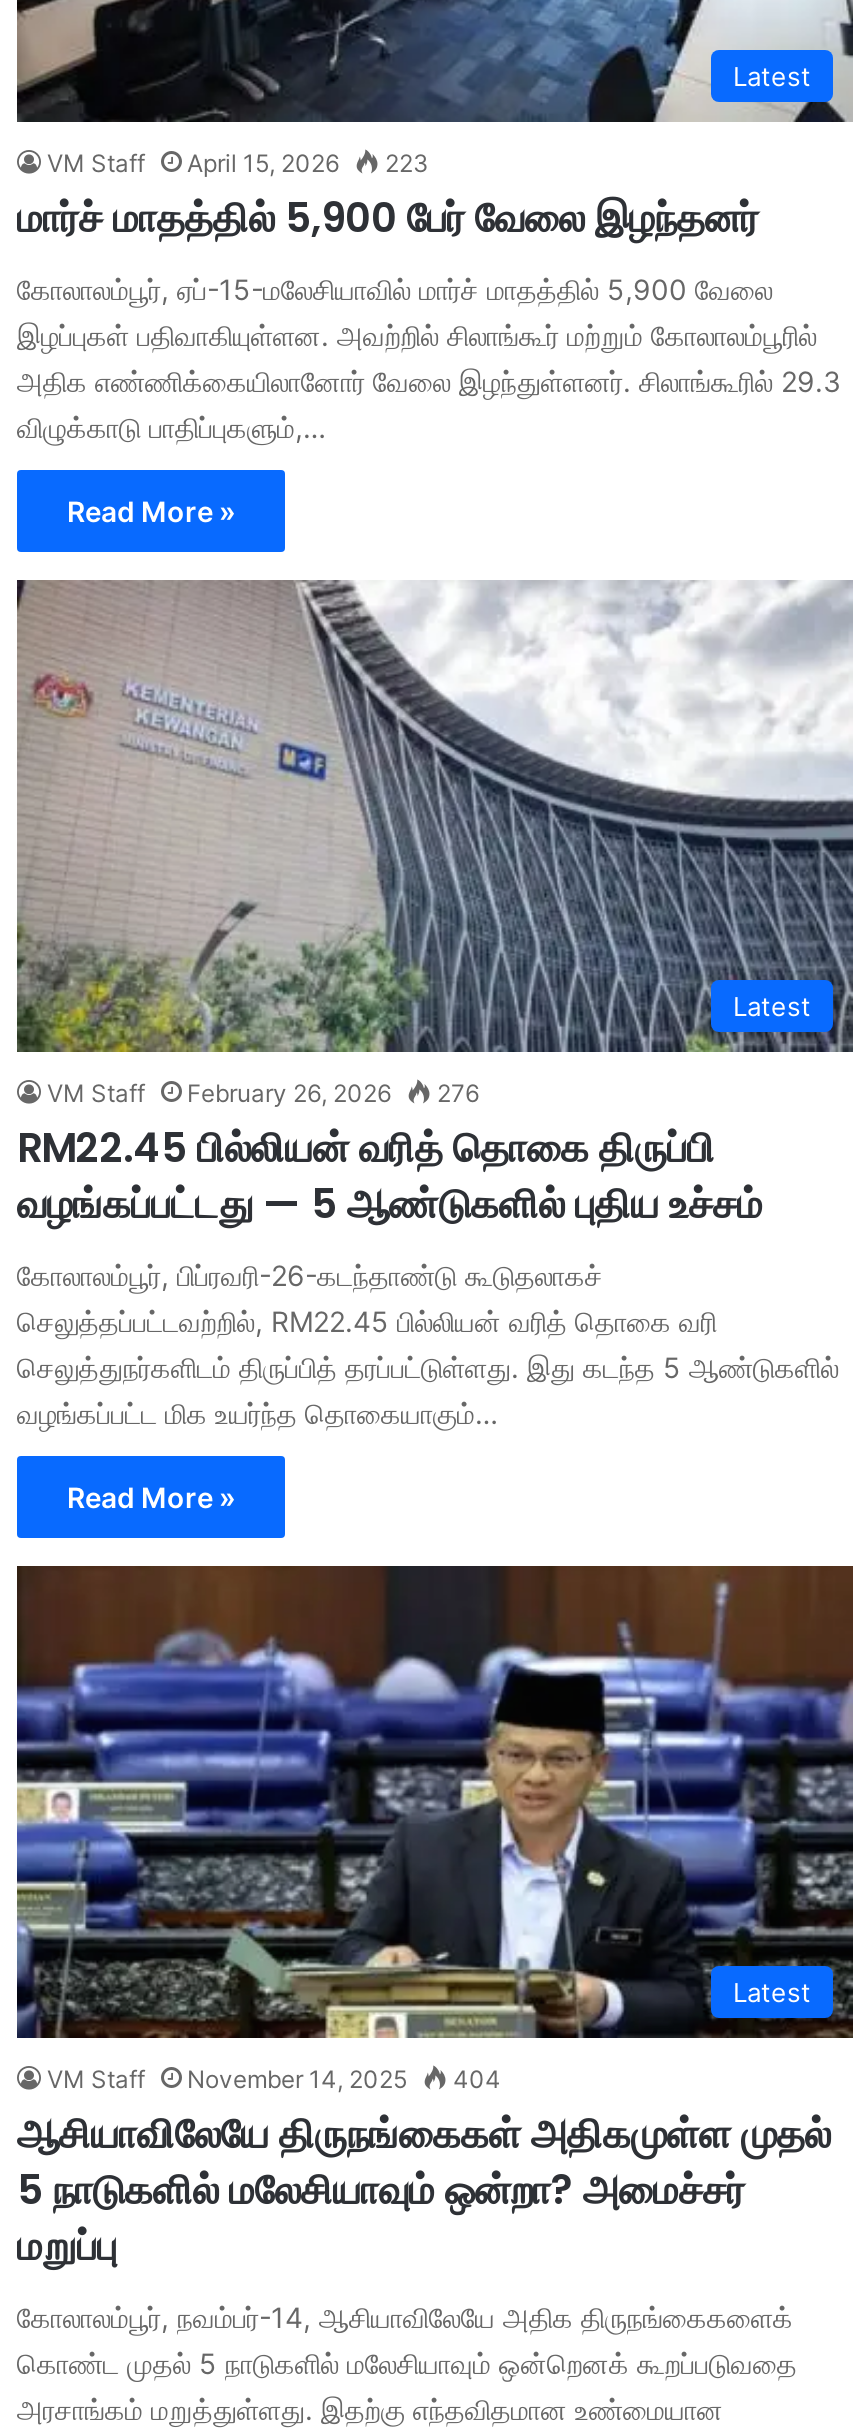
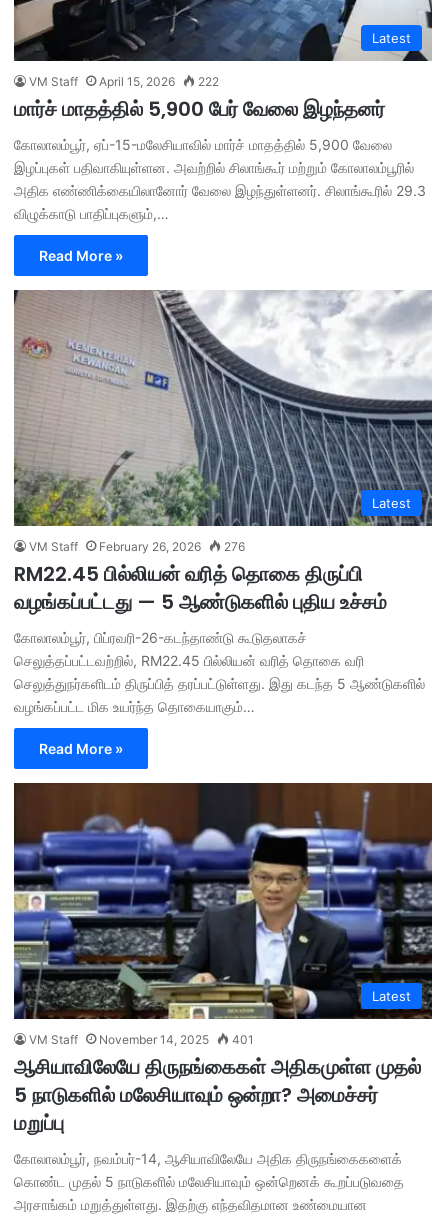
[47,148,429,178] VM Staff April 15, 2026 223 -> [29,74,219,89] VM Staff April 15, 2026 222
[47,2064,501,2094] VM Staff November 14, 2025 404 -> [29,1032,254,1047] VM Staff November 14, 2025 401

